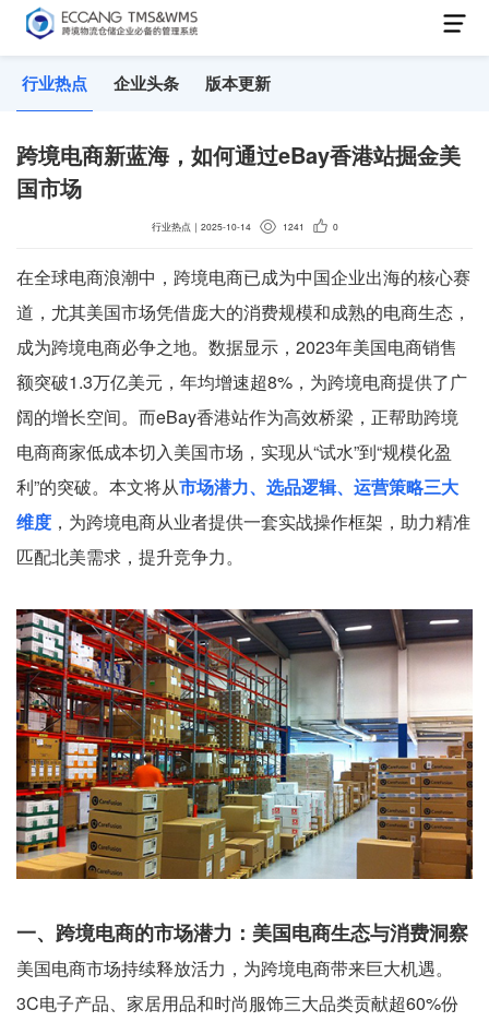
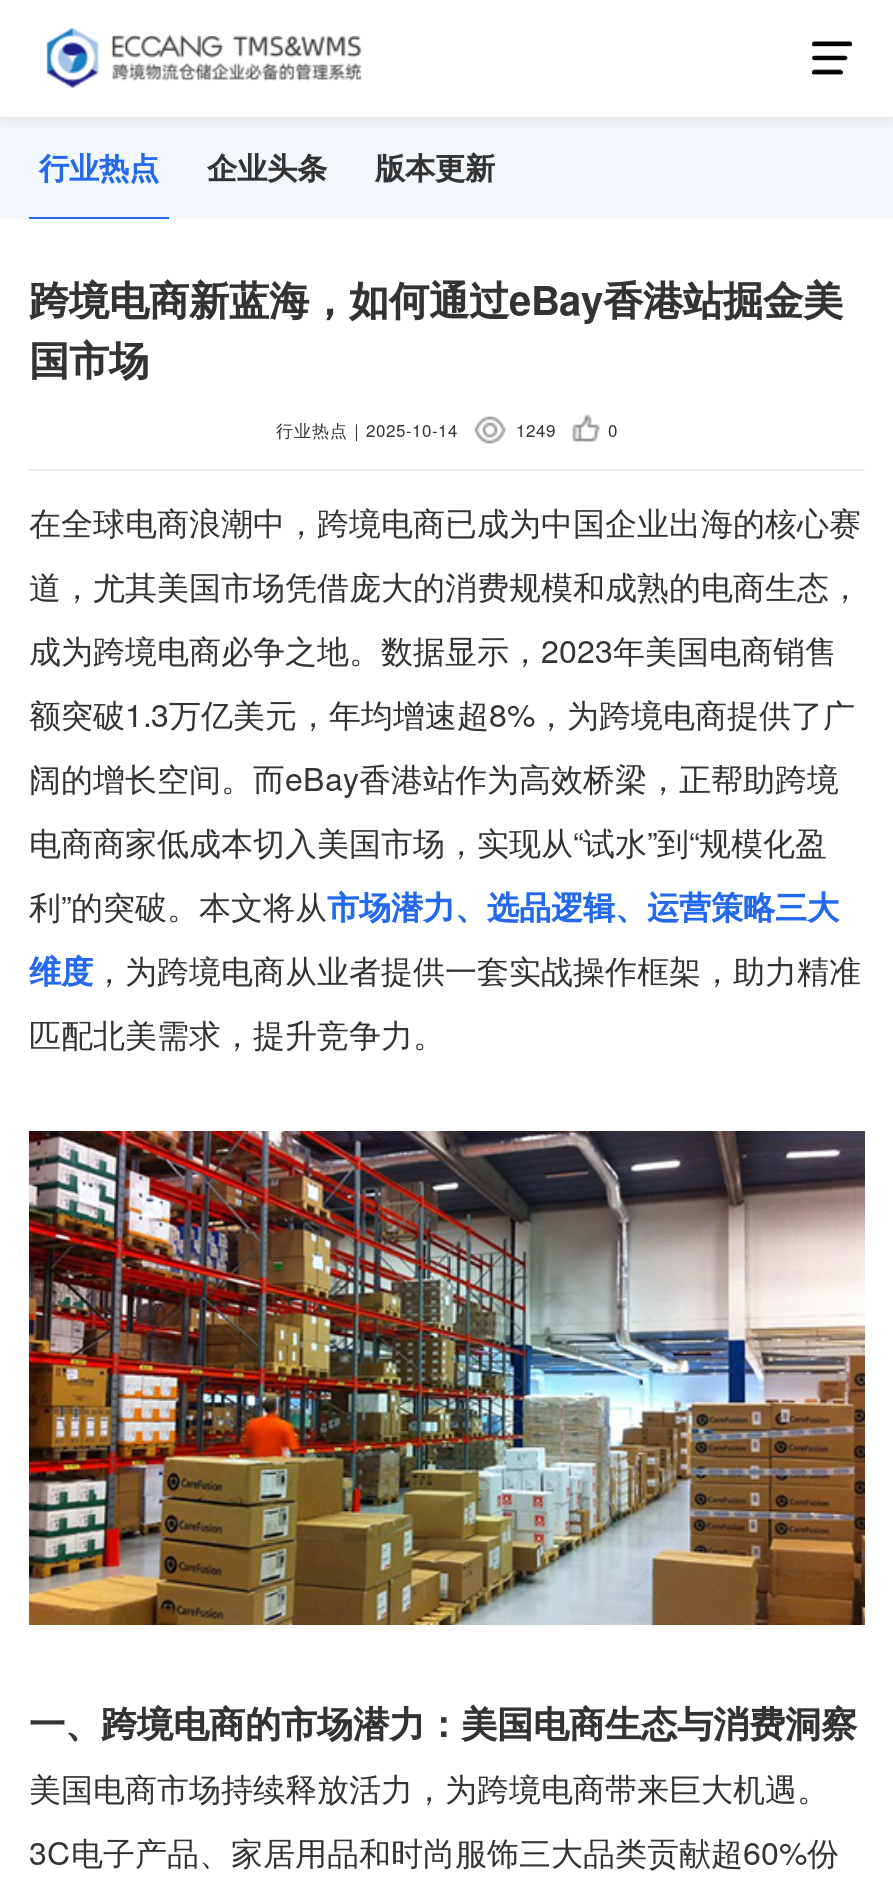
[151,219,338,233] 行业热点｜2025-10-14 1241 0 -> [276,417,618,441] 行业热点｜2025-10-14 1249 0

